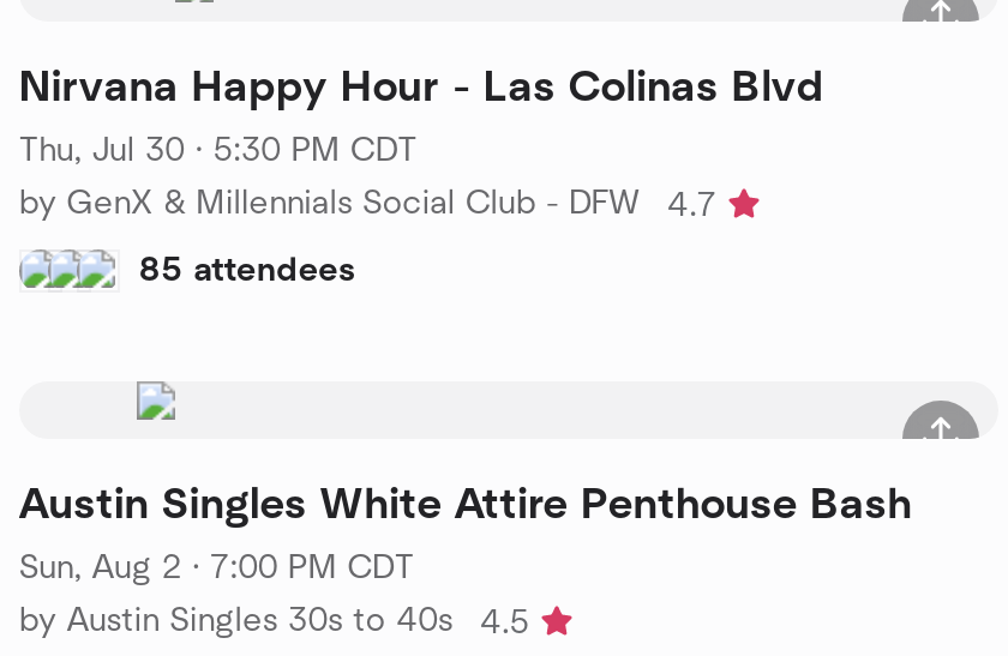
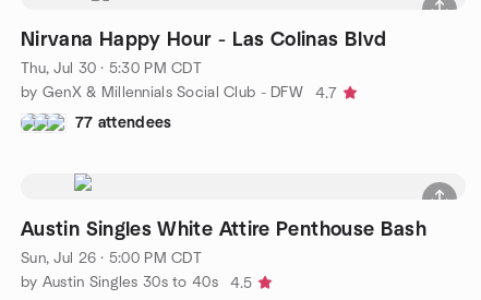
[139,253,356,287] 85 attendees -> [75,115,172,130] 77 attendees
[19,550,414,584] Sun, Aug 2 · 7:00 PM CDT -> [21,250,202,266] Sun, Jul 26 · 5:00 PM CDT

